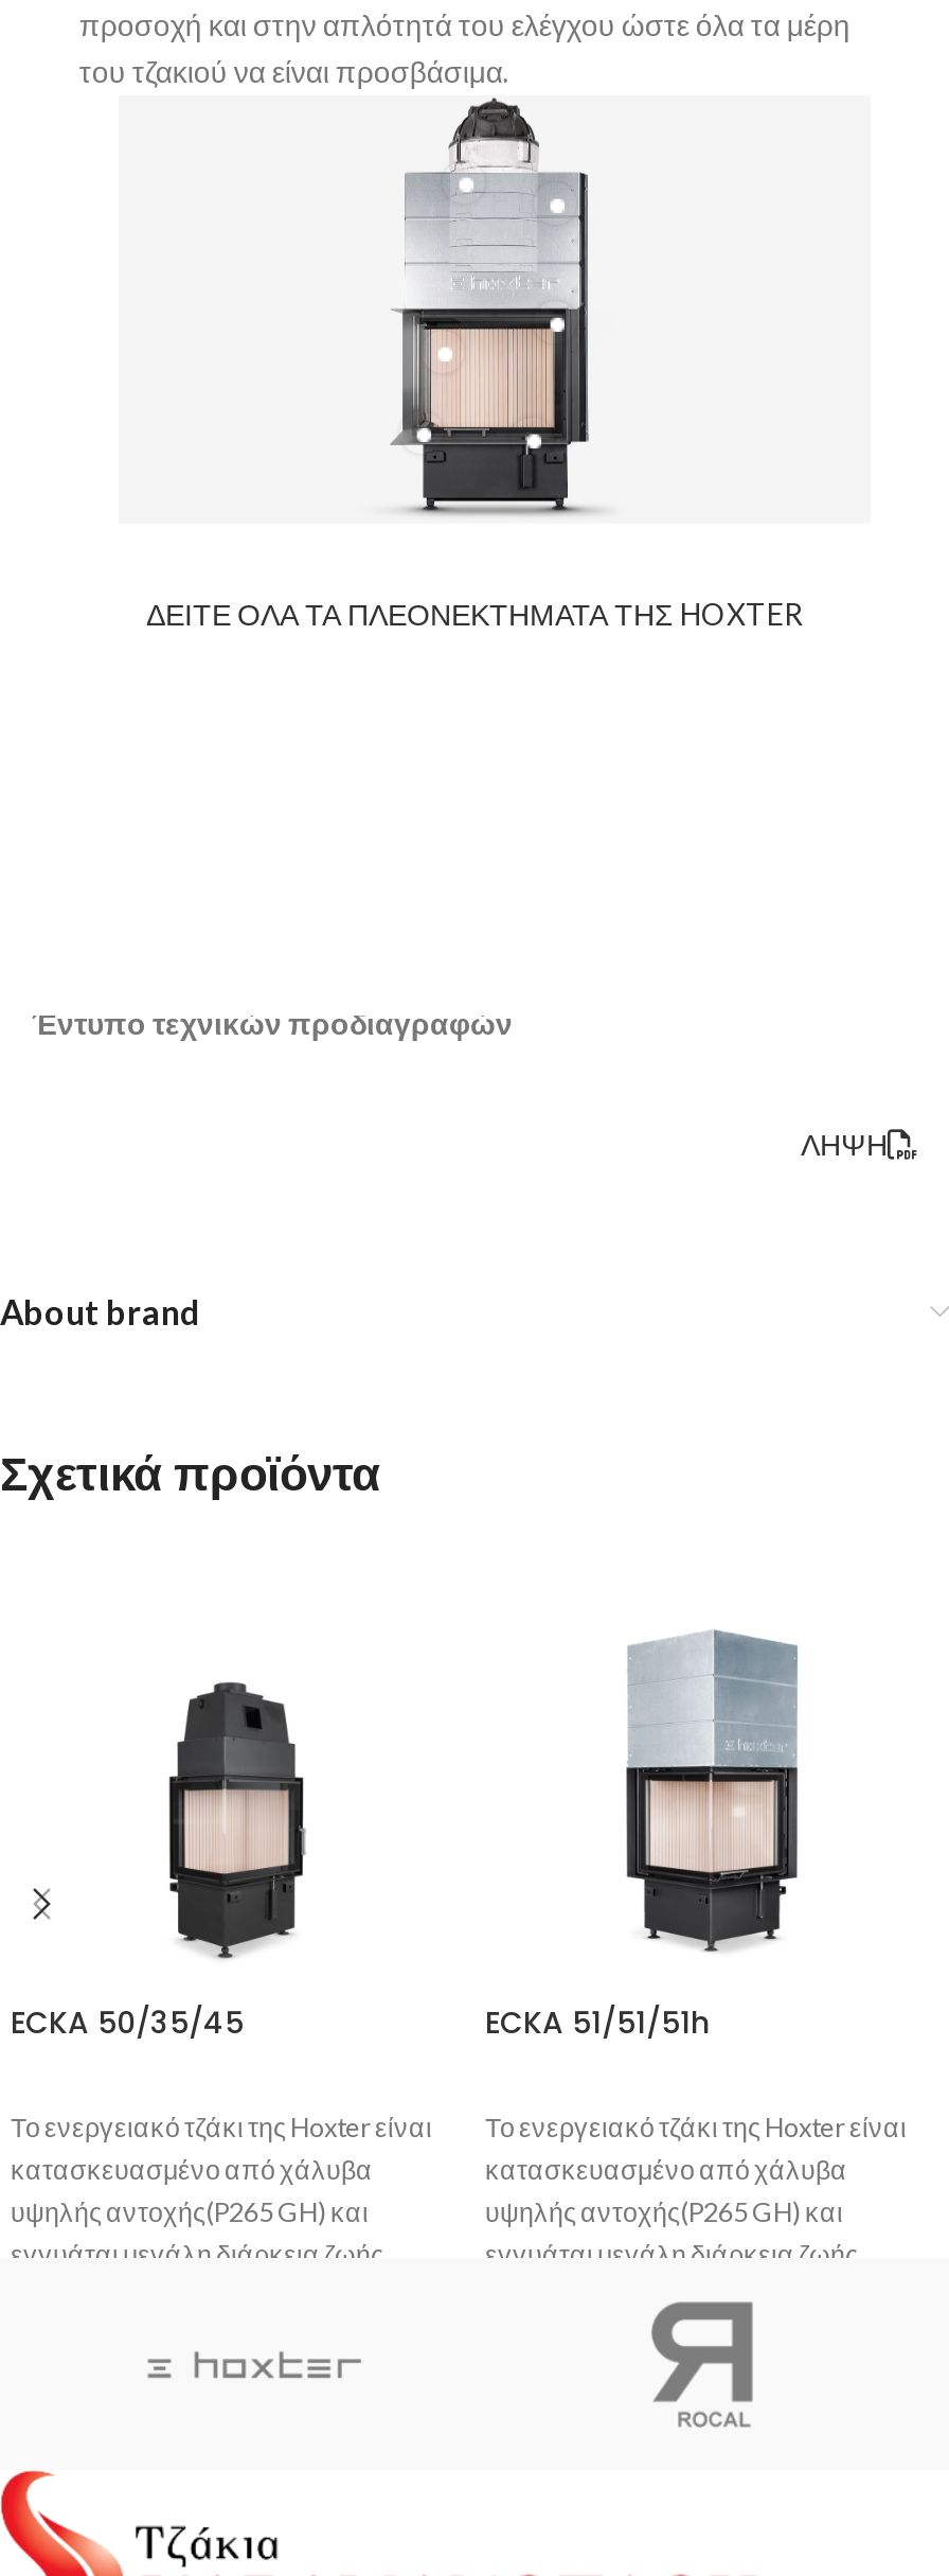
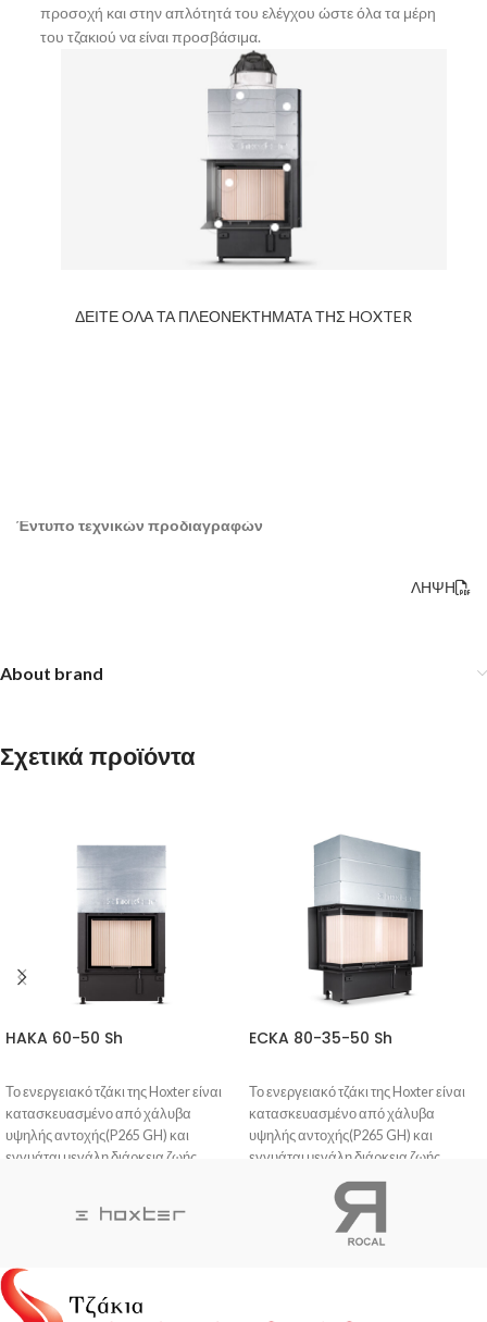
[485,1628,824,2044] [image] | ECKA 51/51/51h -> [249,833,424,1049] [image] | ECKA 80-35-50 Sh
[11,1647,322,2044] [image] | ECKA 50/35/45 -> [5,844,166,1049] [image] | HAKA 60-50 Sh

